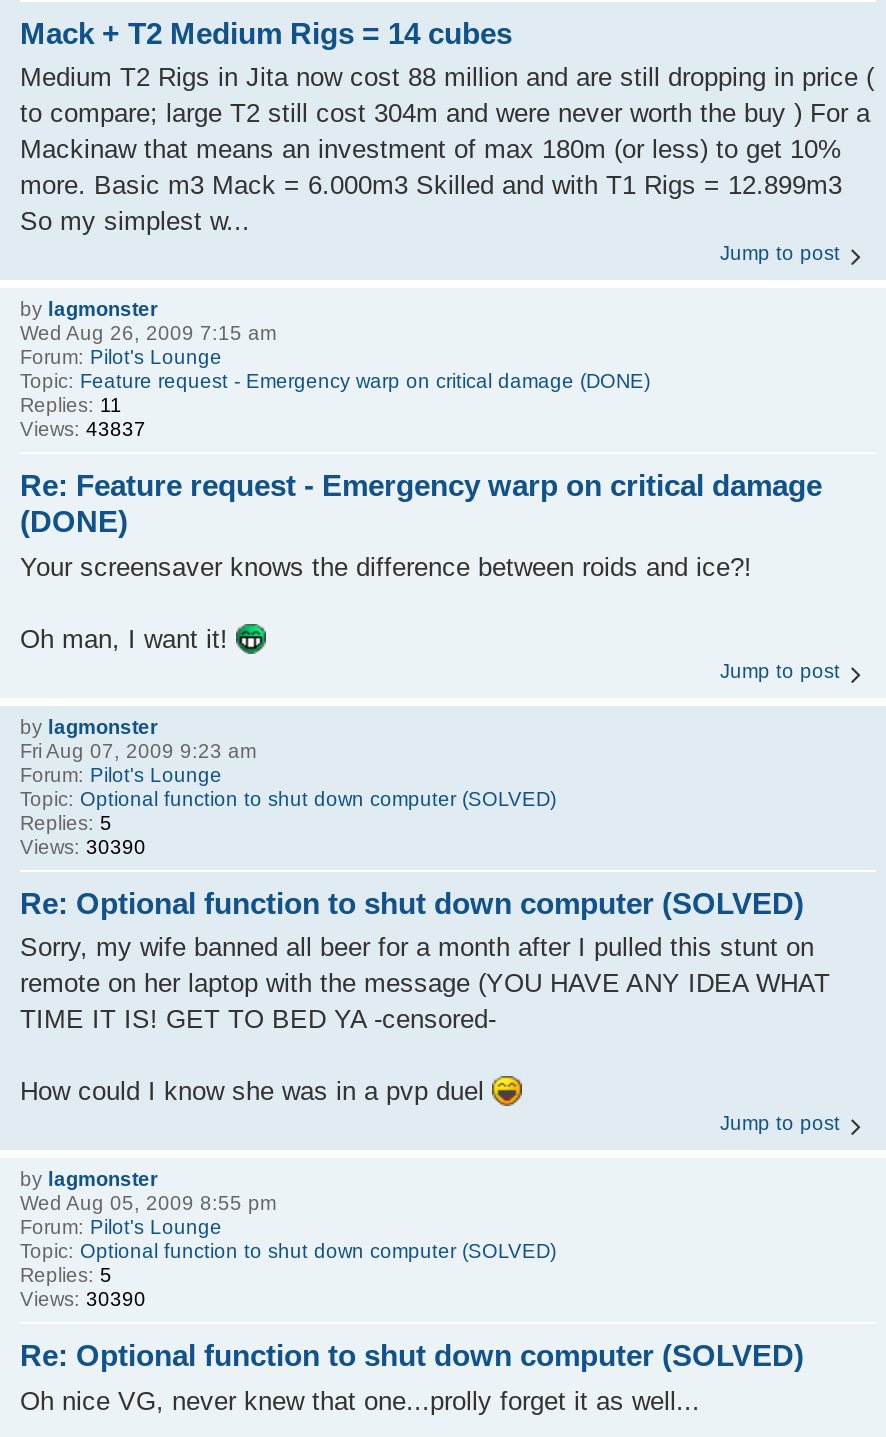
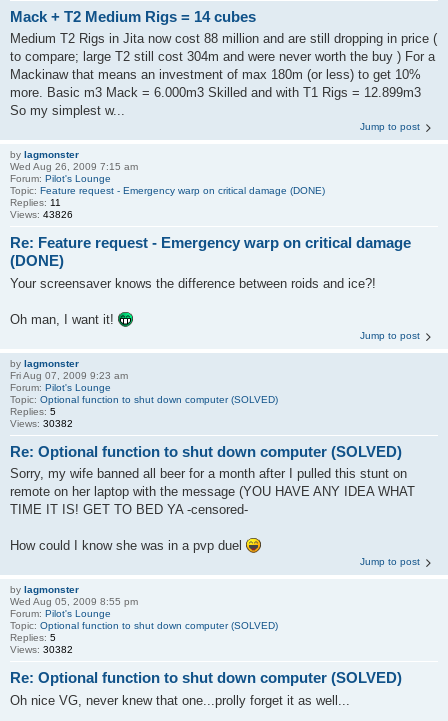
[20,418,146,440] Views: 43837 -> [10,209,73,220] Views: 43826
[20,835,146,857] Views: 30390 -> [10,417,73,428] Views: 30382
[20,1288,146,1310] Views: 30390 -> [10,644,73,655] Views: 30382

